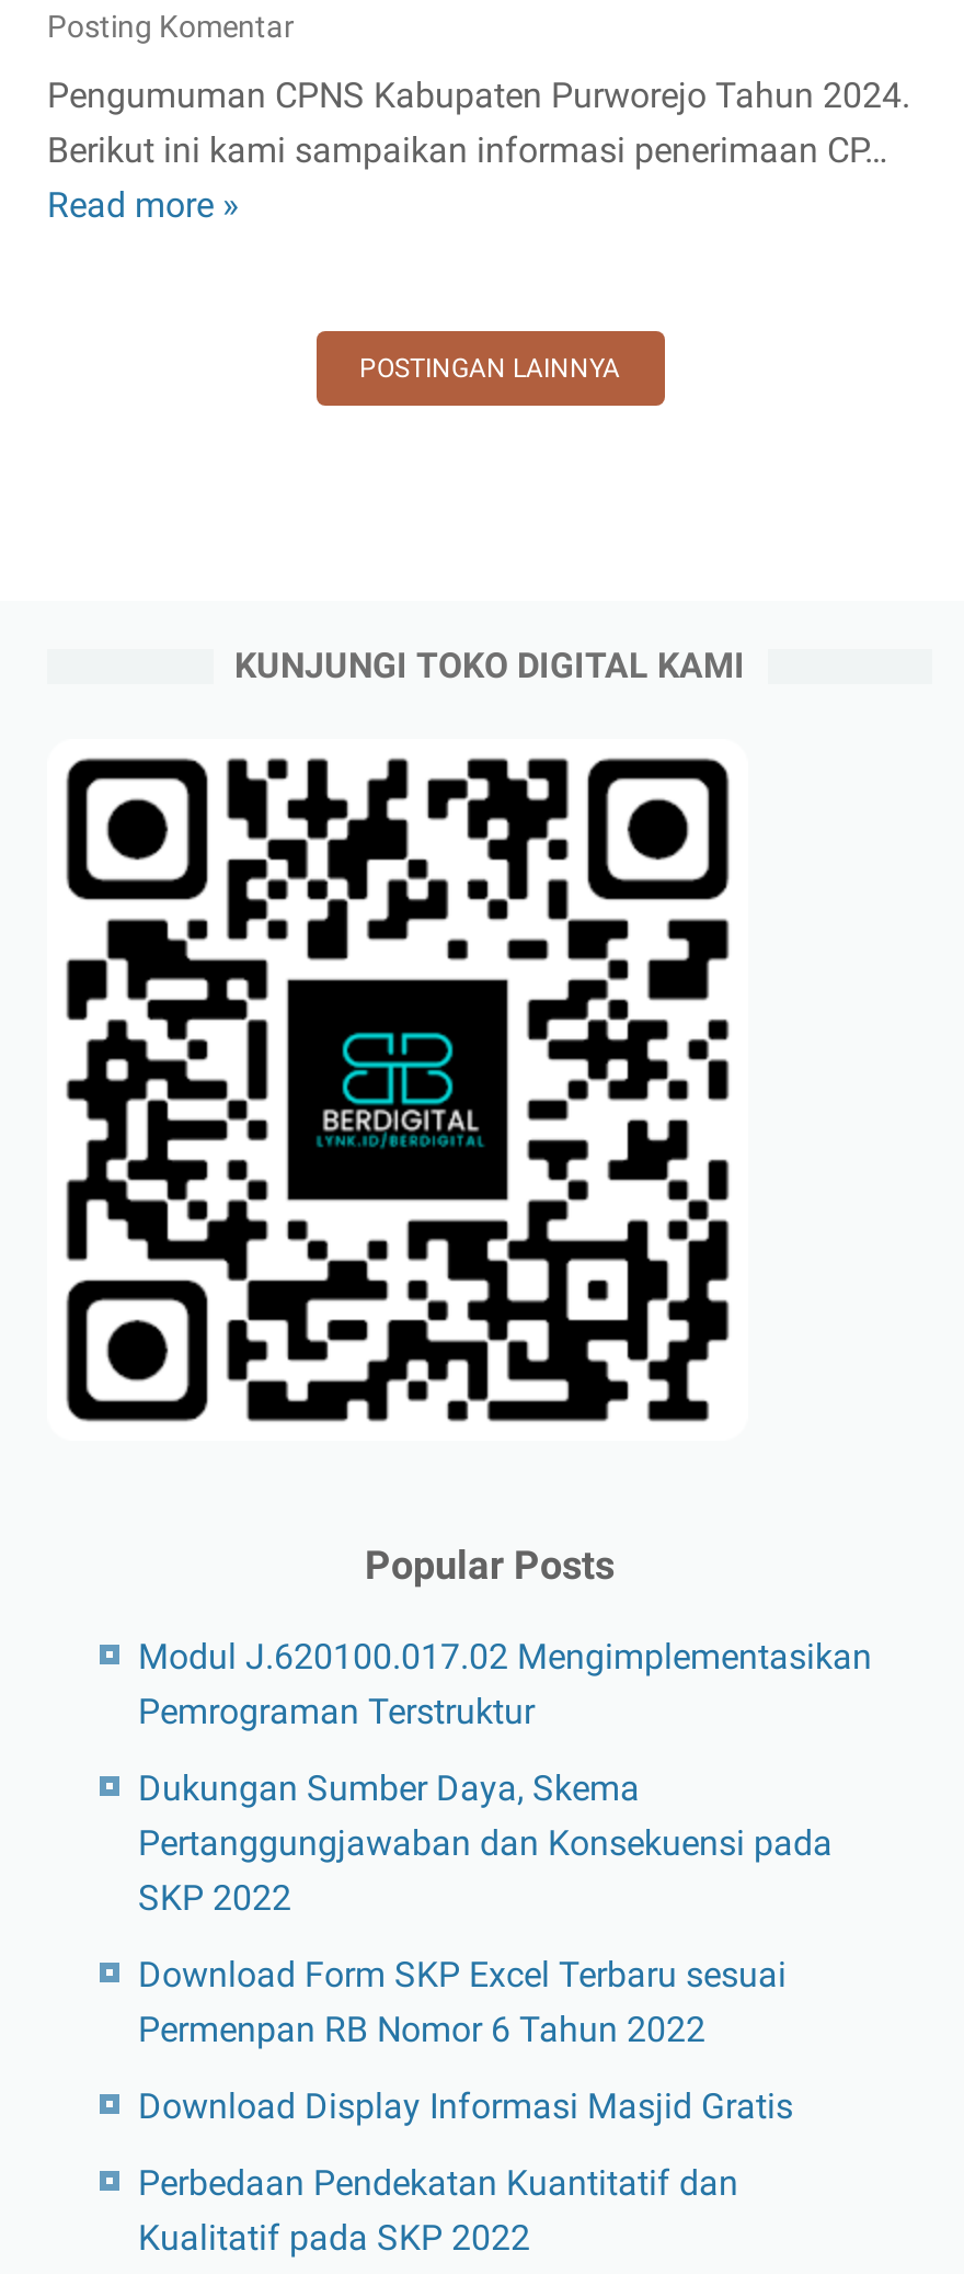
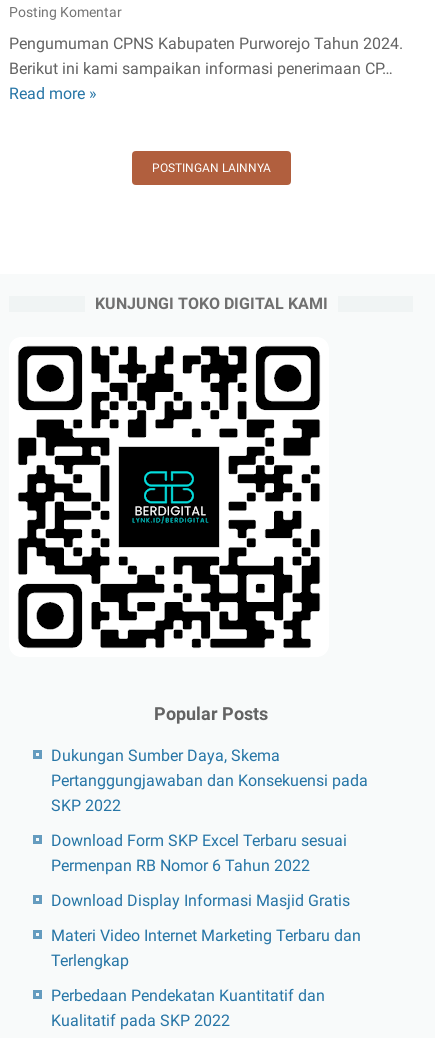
[138,1636,872,1732] Modul J.620100.017.02 Mengimplementasikan | Pemrograman Terstruktur -> none
moved [138,1767,833,2127] -> [50,746,367,910]: Dukungan Sumber Daya, Skema | Pertanggungjawaban dan Konsekuensi pada | SKP 2022 | Download Form SKP Excel Terbaru sesuai | Permenpan RB Nomor 6 Tahun 2022 | Download Display Informasi Masjid Gratis
none -> [50,926,360,970] Materi Video Internet Marketing Terbaru dan | Terlengkap

